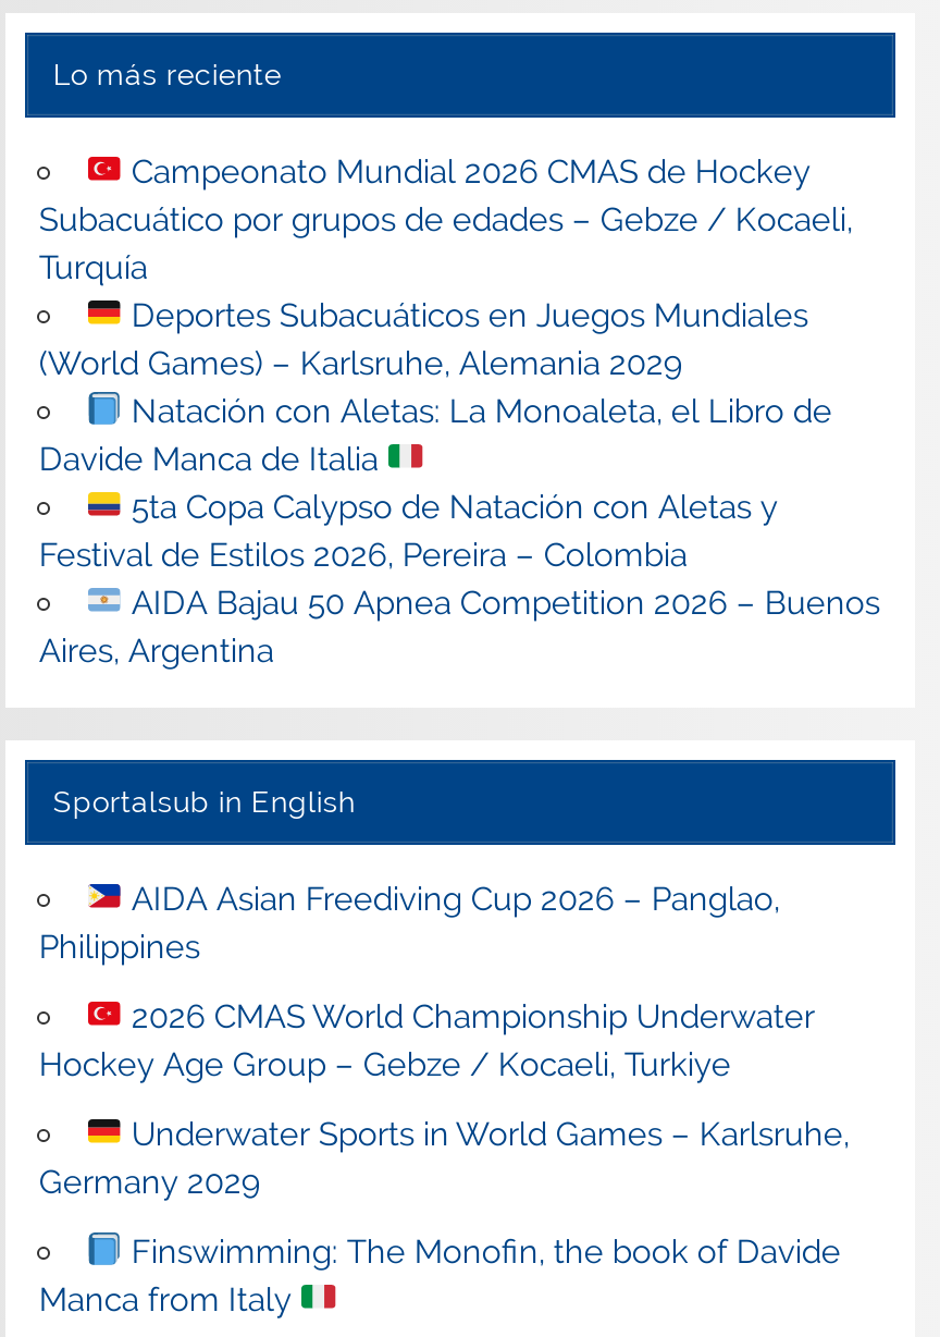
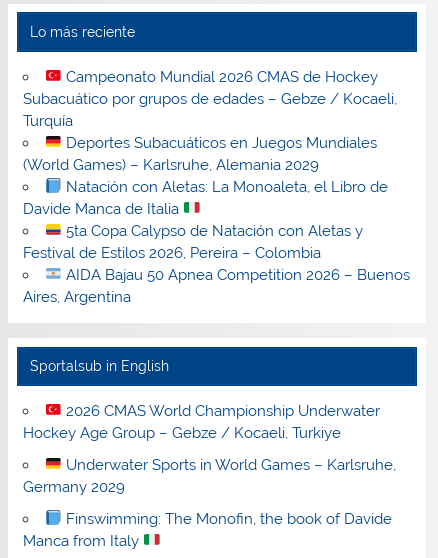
[39,879,780,966] AIDA Asian Freediving Cup 2026 – Panglao, | Philippines -> none

